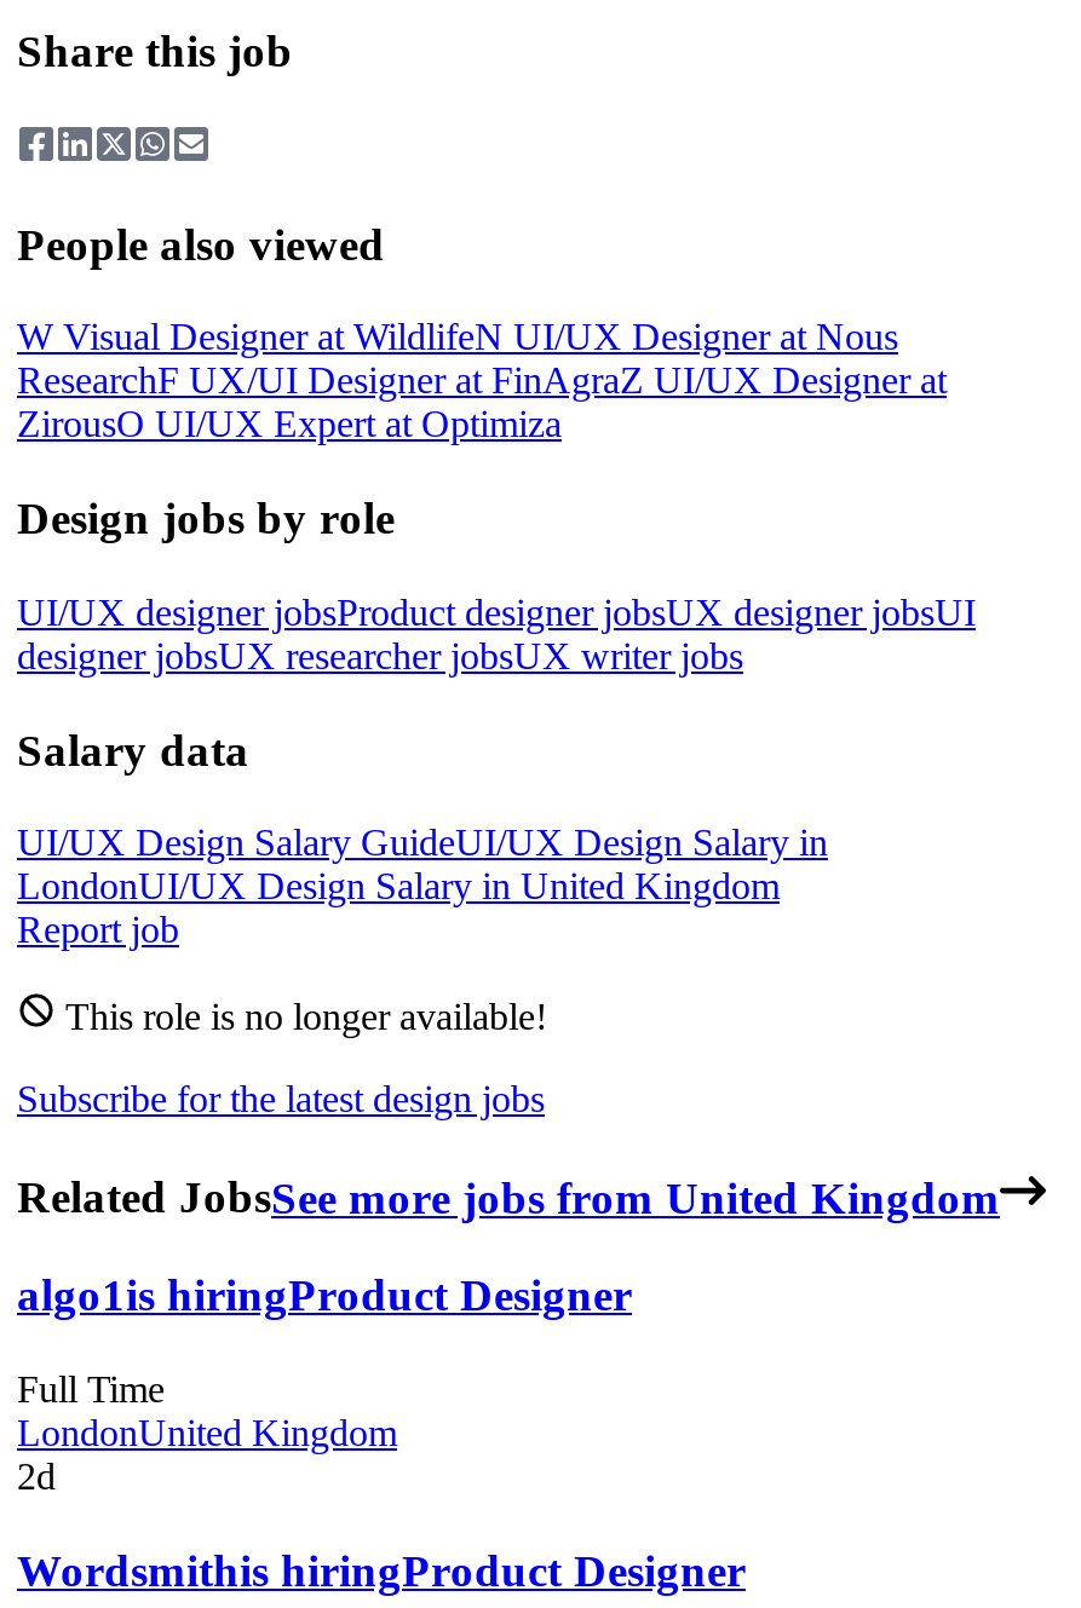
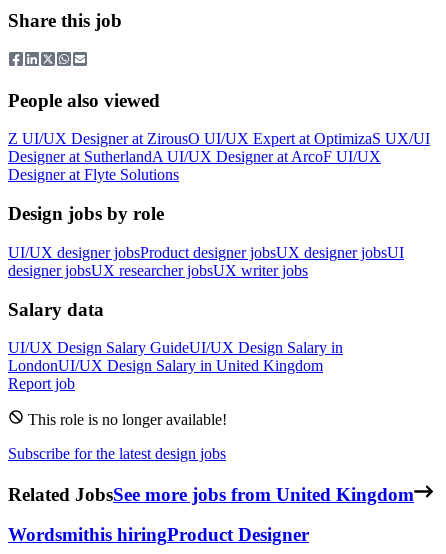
[17,317,947,445] W Visual Designer at WildlifeN UI/UX Designer at Nous | ResearchF UX/UI Designer at FinAgraZ UI/UX Designer at | ZirousO UI/UX Expertat Optimiza -> [8,130,430,183] Z UI/UX Designer at ZirousO UI/UX Expert at OptimizaS UX/UI | Designer at SutherlandA UI/UX Designer at ArcoF UI/UX | Designer at Flyte Solutions
[17,1270,632,1497] algo1is hiringProduct Designer | Full Time | LondonUnited Kingdom | 2d -> none

